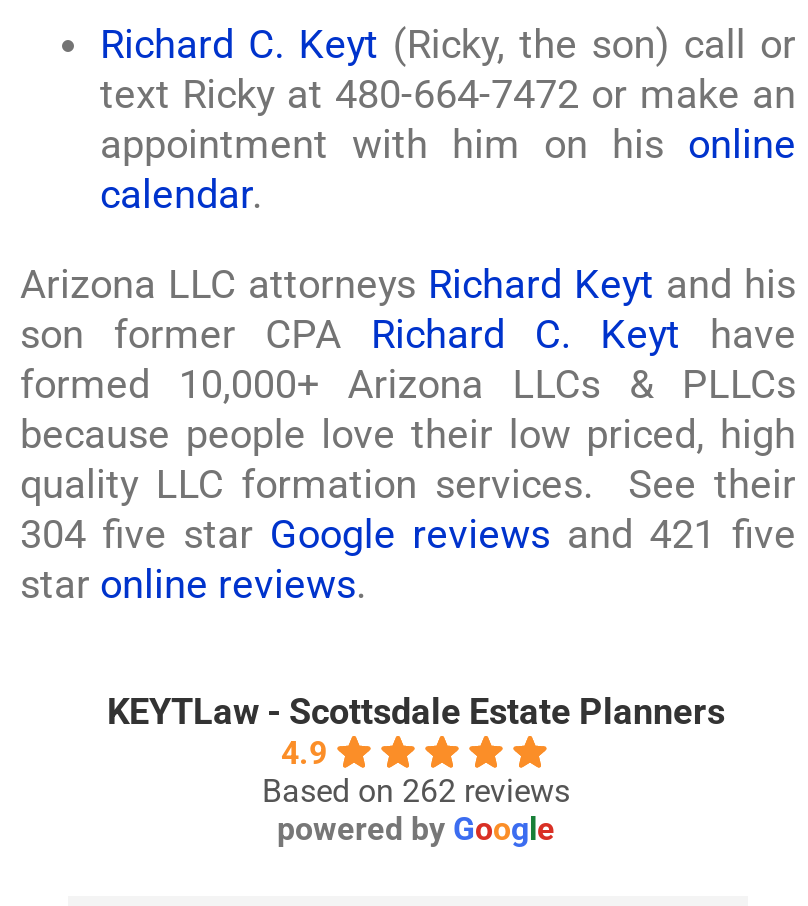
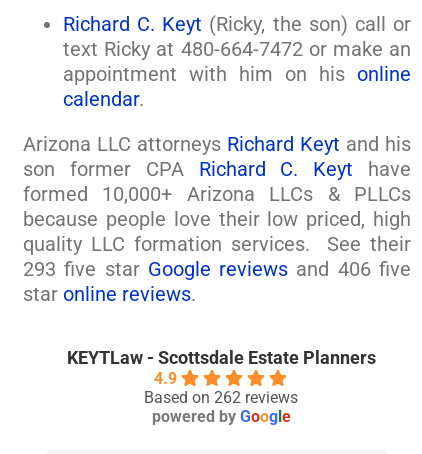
[20,510,796,558] 304 five star Google reviews and 421 five -> [23,257,411,281] 293 five star Google reviews and 406 five

